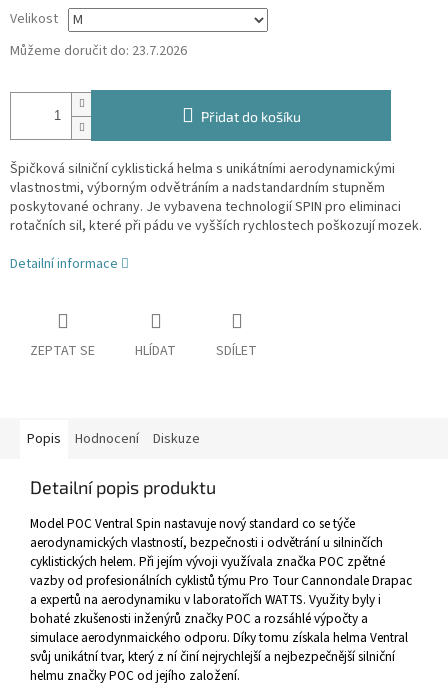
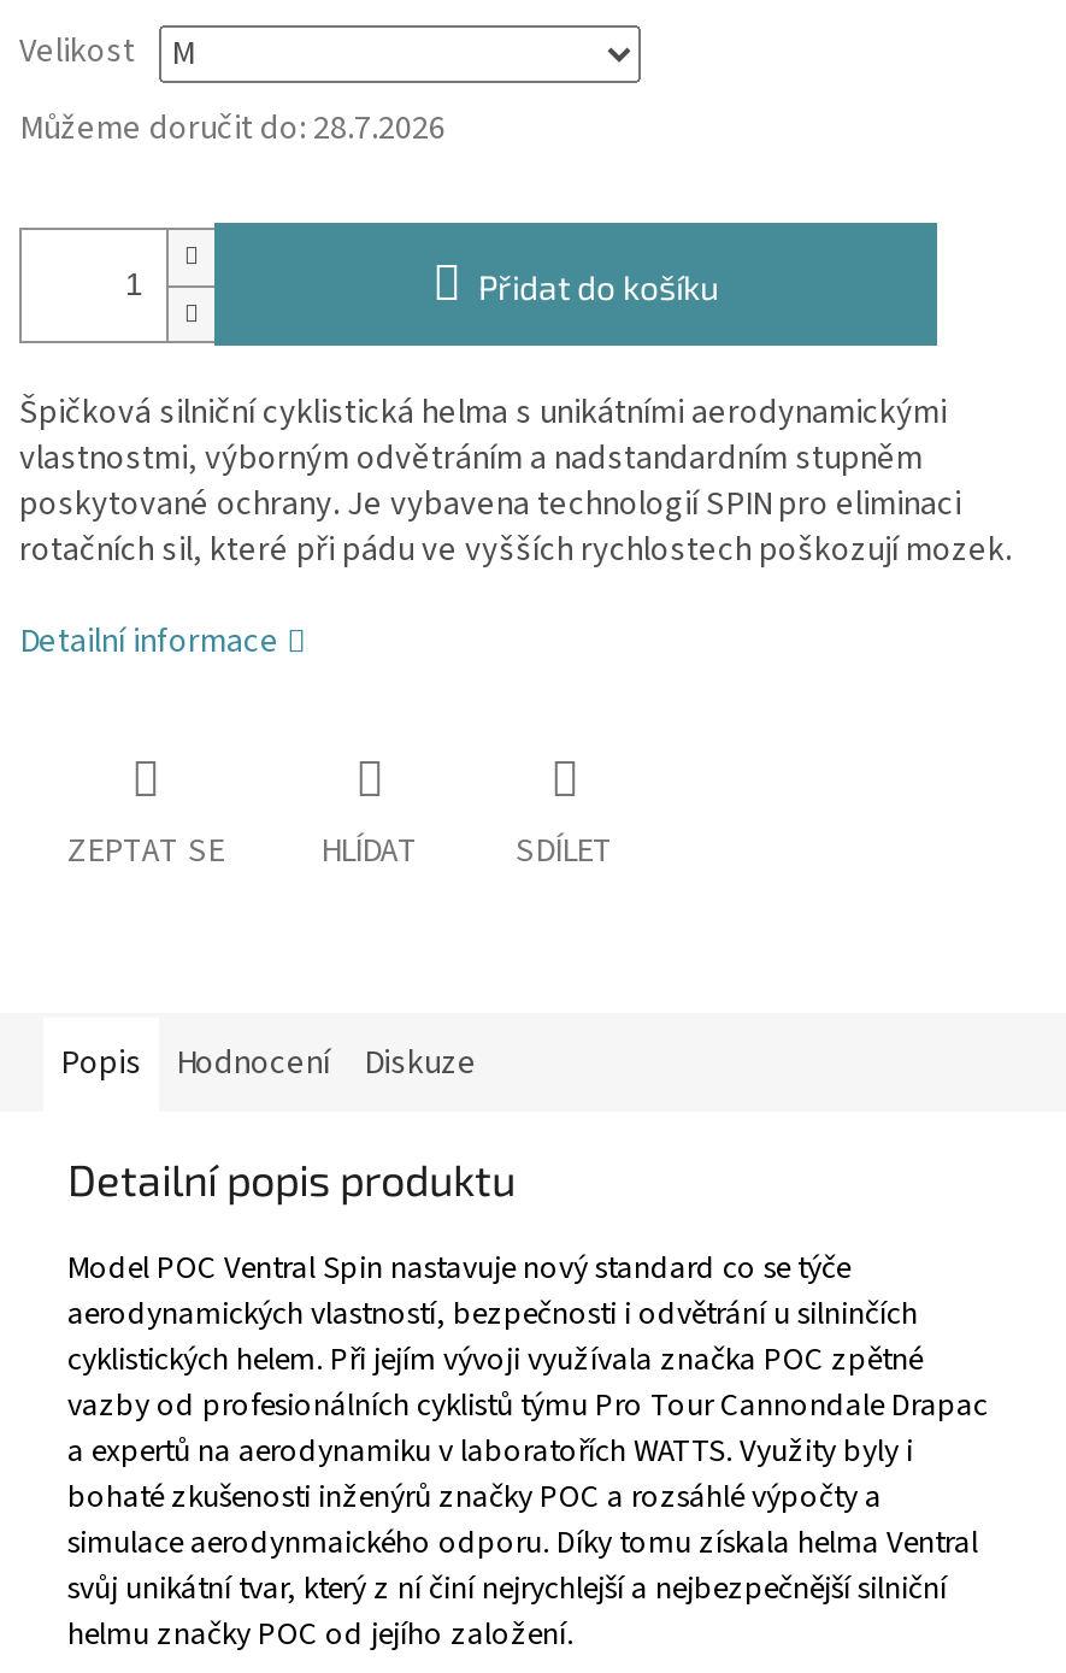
[10,41,187,61] Můžeme doručit do: 23.7.2026 -> [19,106,446,154] Můžeme doručit do: 28.7.2026

